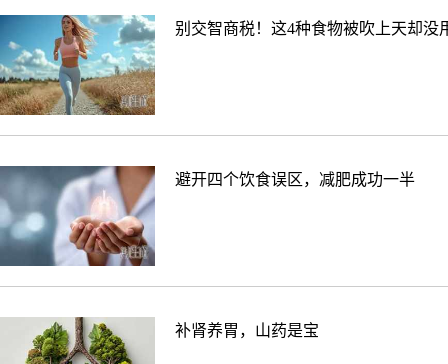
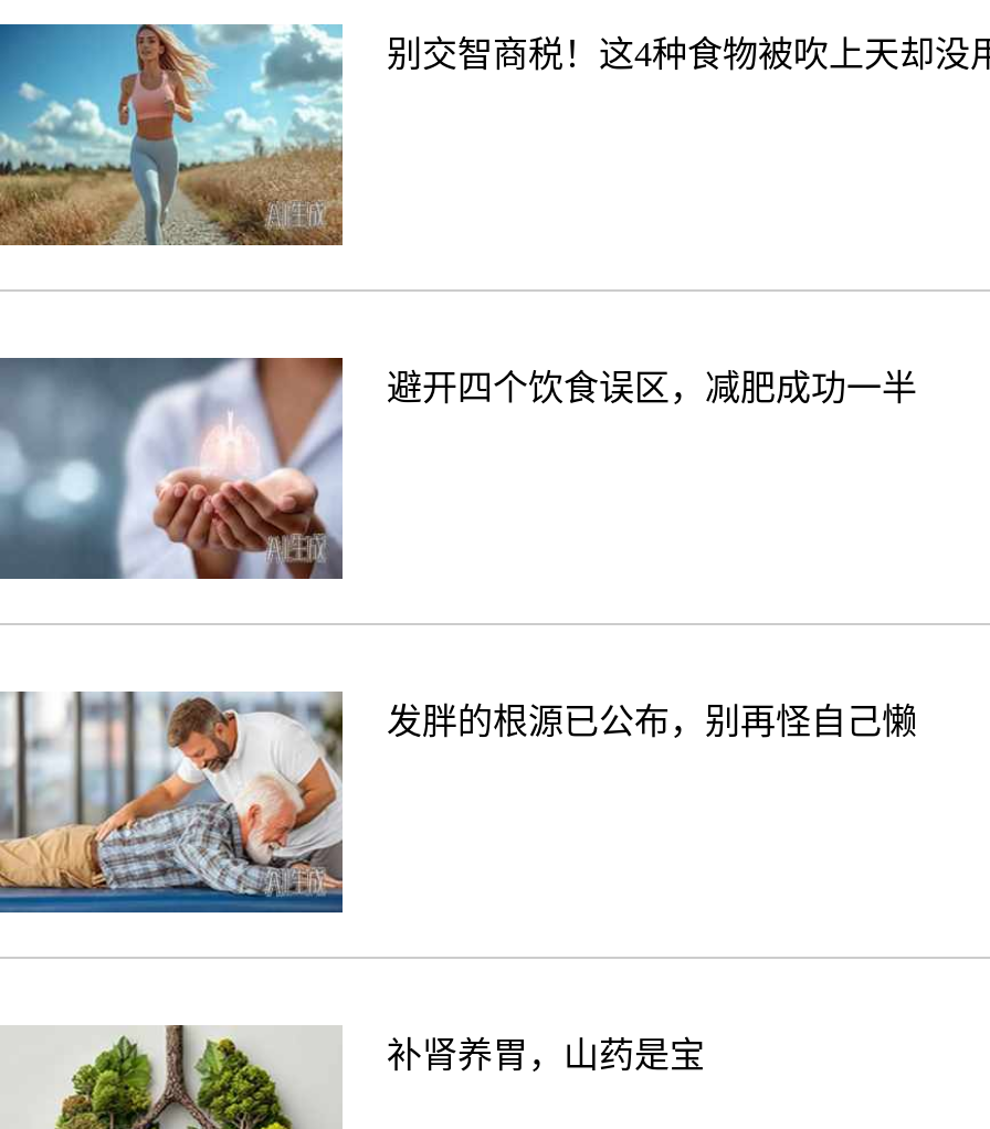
none -> [7,692,917,915] [image] | 发胖的根源已公布，别再怪自己懒

